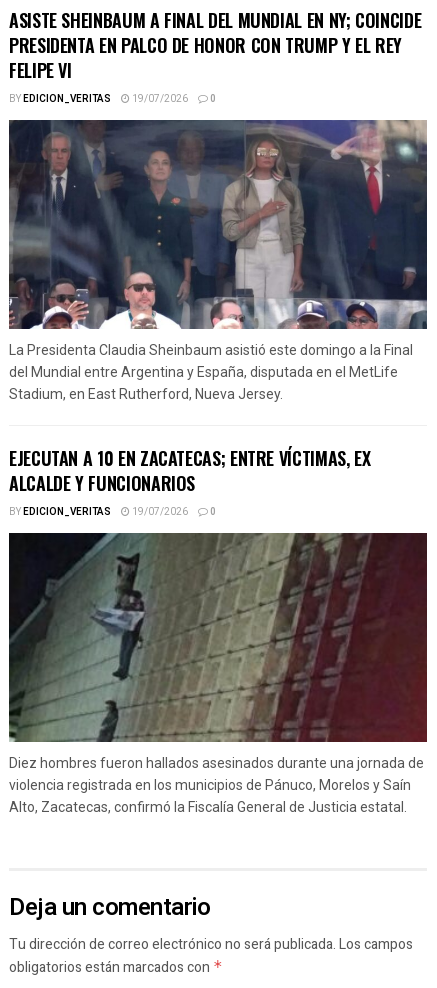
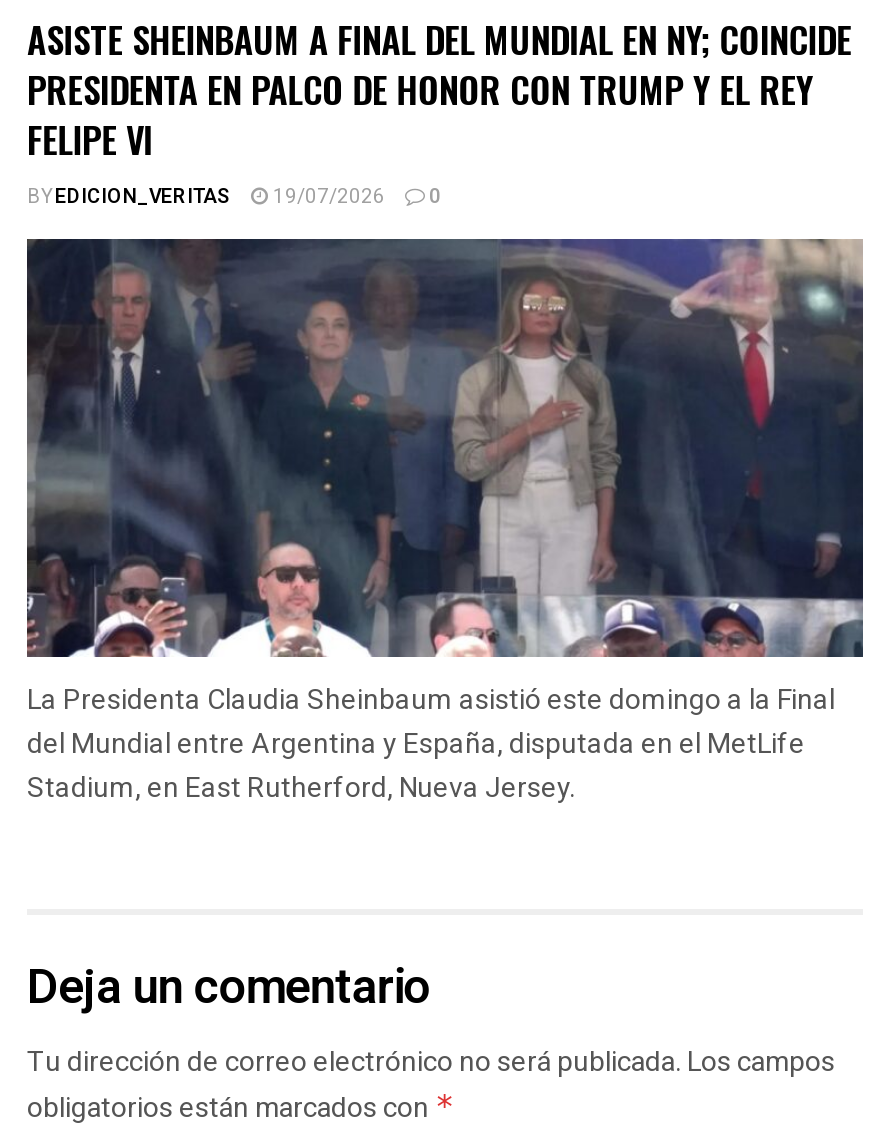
[9,445,370,519] EJECUTAN A 10 EN ZACATECAS; ENTRE VÍCTIMAS, EX | ALCALDE Y FUNCIONARIOS | BY EDICION_VERITAS | 19/07/2026 | 0 -> none
[9,532,428,815] [image] | Diez hombres fueron hallados asesinados durante una jornada de | violencia registrada en los municipios de Pánuco, Morelos y Saín | Alto, Zacatecas, confirmó la Fiscalía General de Justicia estatal. -> none

